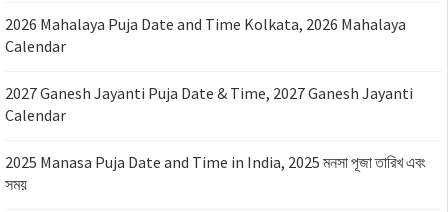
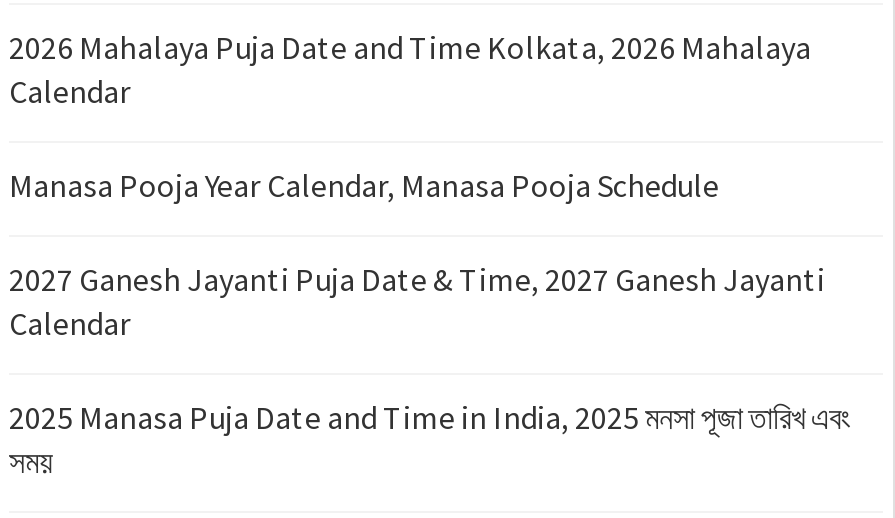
none -> [9,165,719,205] Manasa Pooja Year Calendar, Manasa Pooja Schedule

